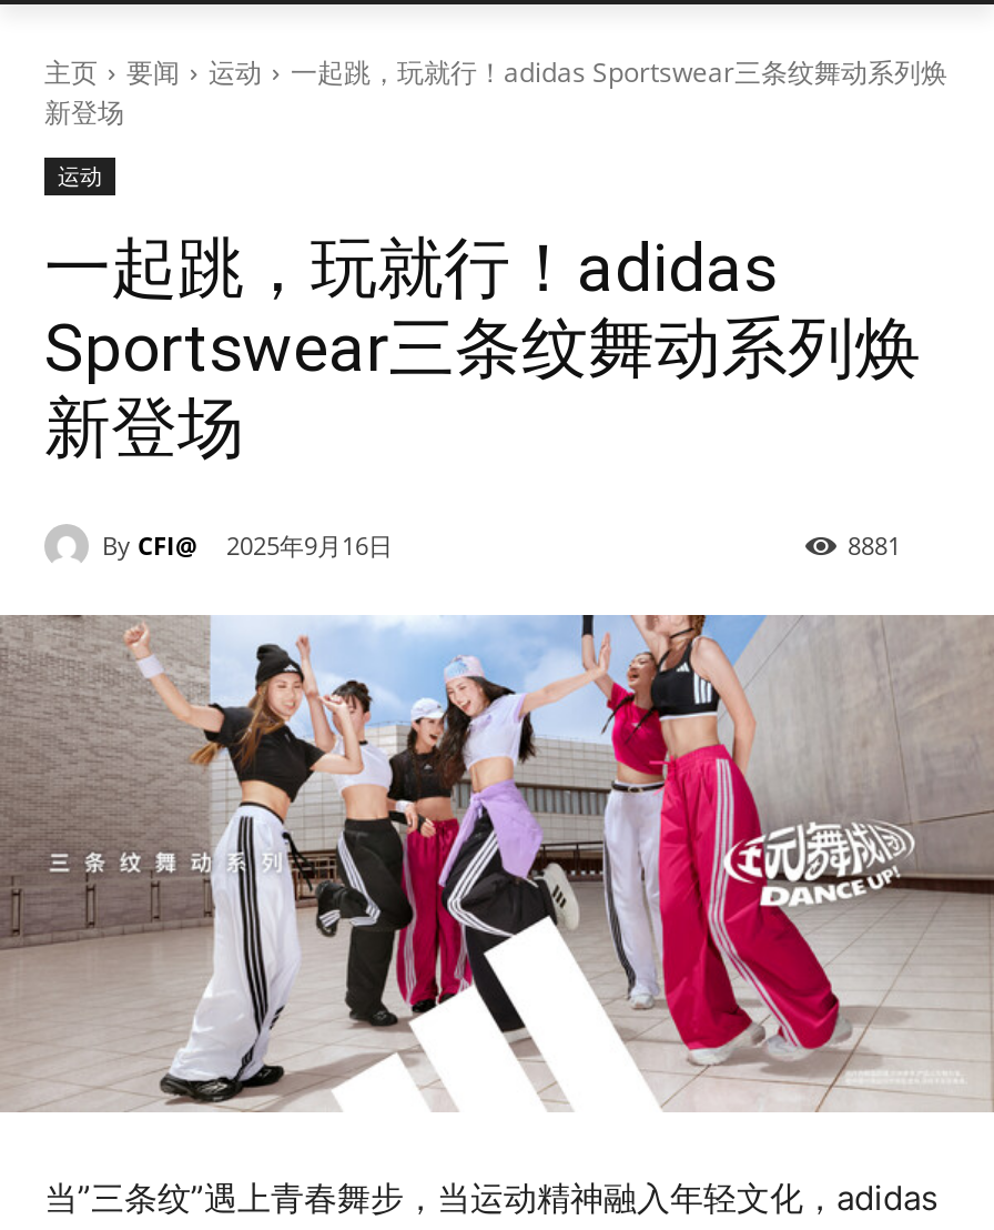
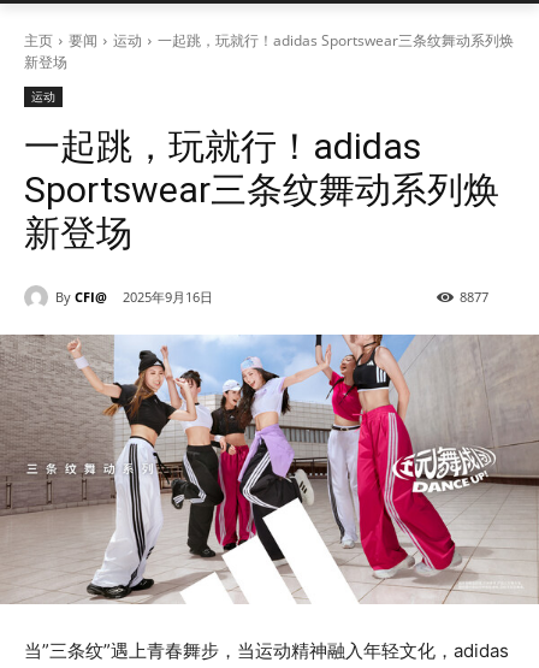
[848,529,901,562] 8881 -> [460,288,488,306] 8877

